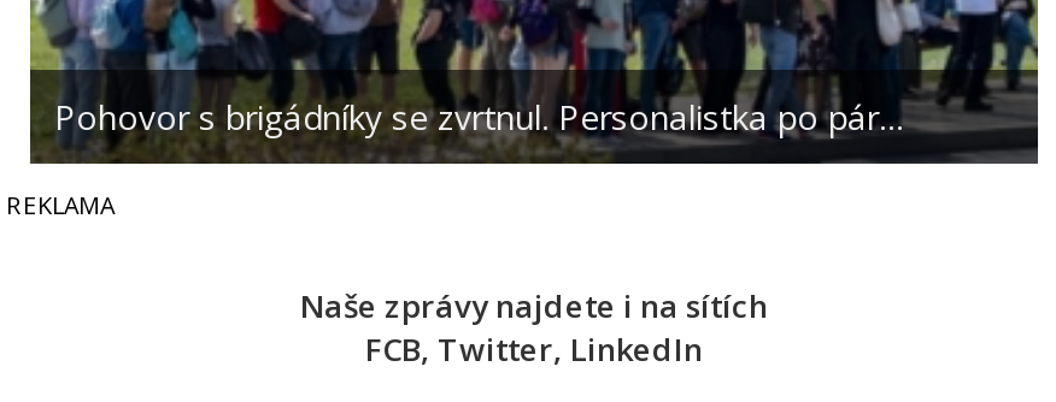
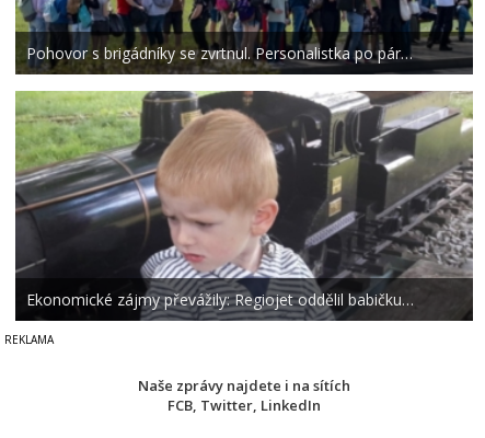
none -> [14,90,473,309] [image] | Ekonomické zájmy převážily: Regiojet oddělil babičku…

